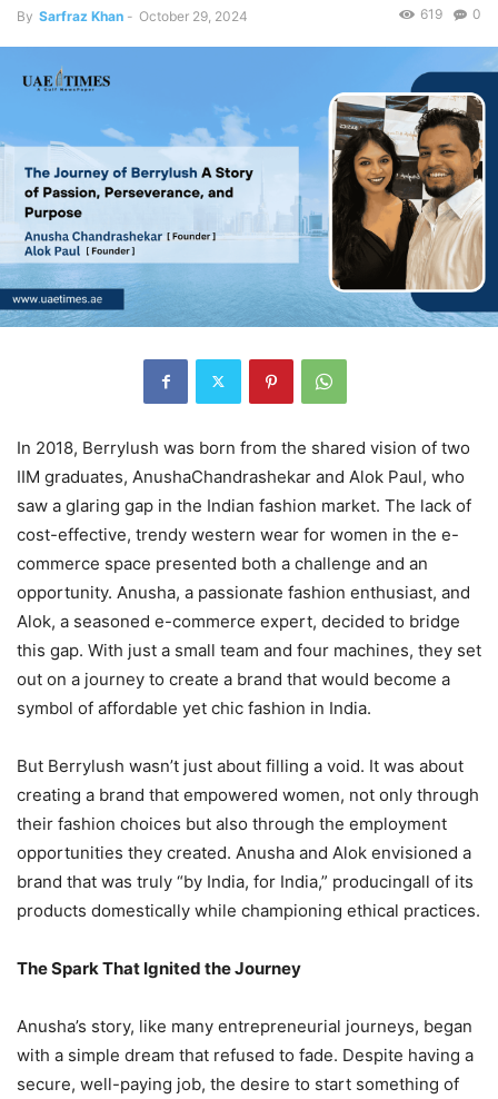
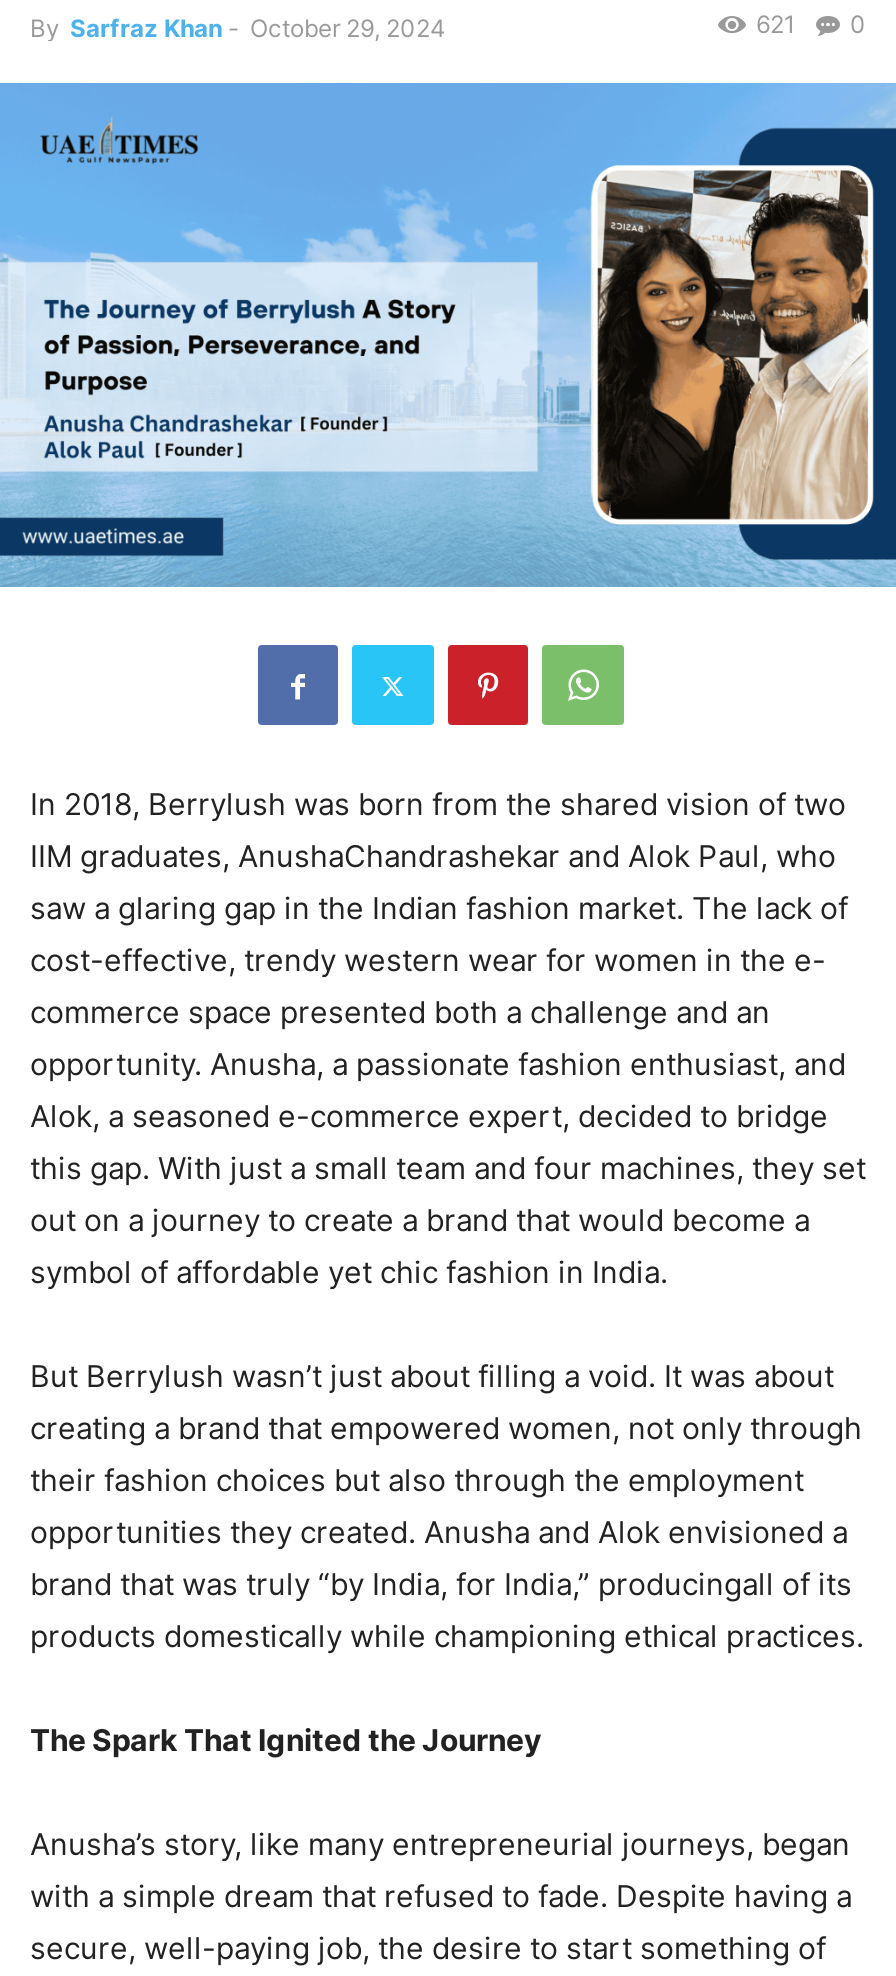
[420,6,481,22] 619 0 -> [756,9,866,39] 621 0

